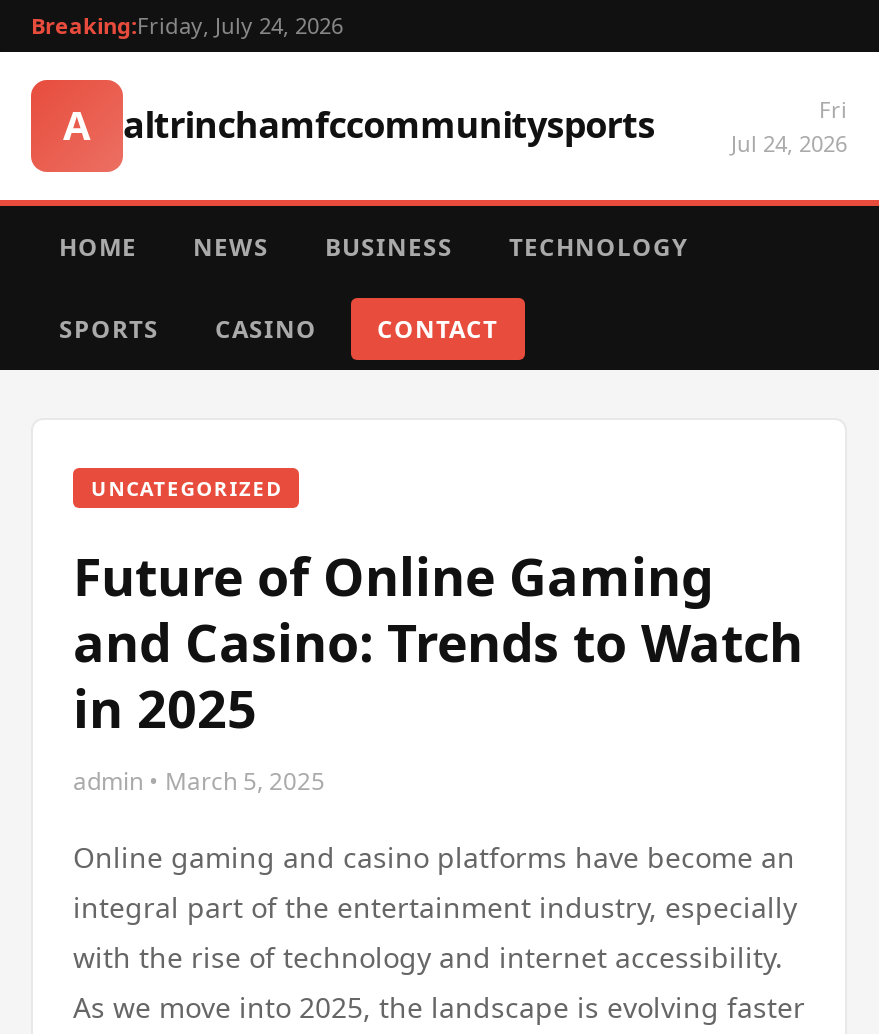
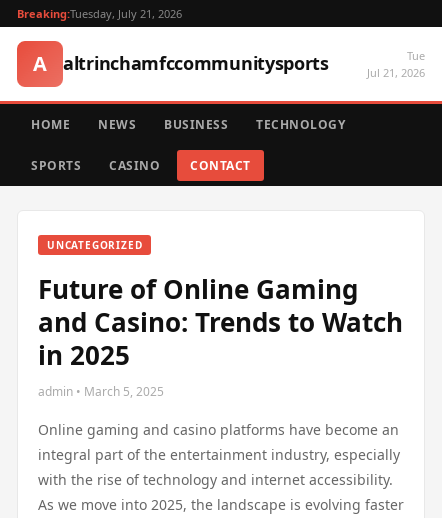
[31,10,343,40] Breaking:Friday, July 24, 2026 -> [17,6,182,21] Breaking:Tuesday, July 21, 2026
[731,94,847,158] Fri | Jul 24, 2026 -> [367,48,425,80] Tue | Jul 21, 2026

